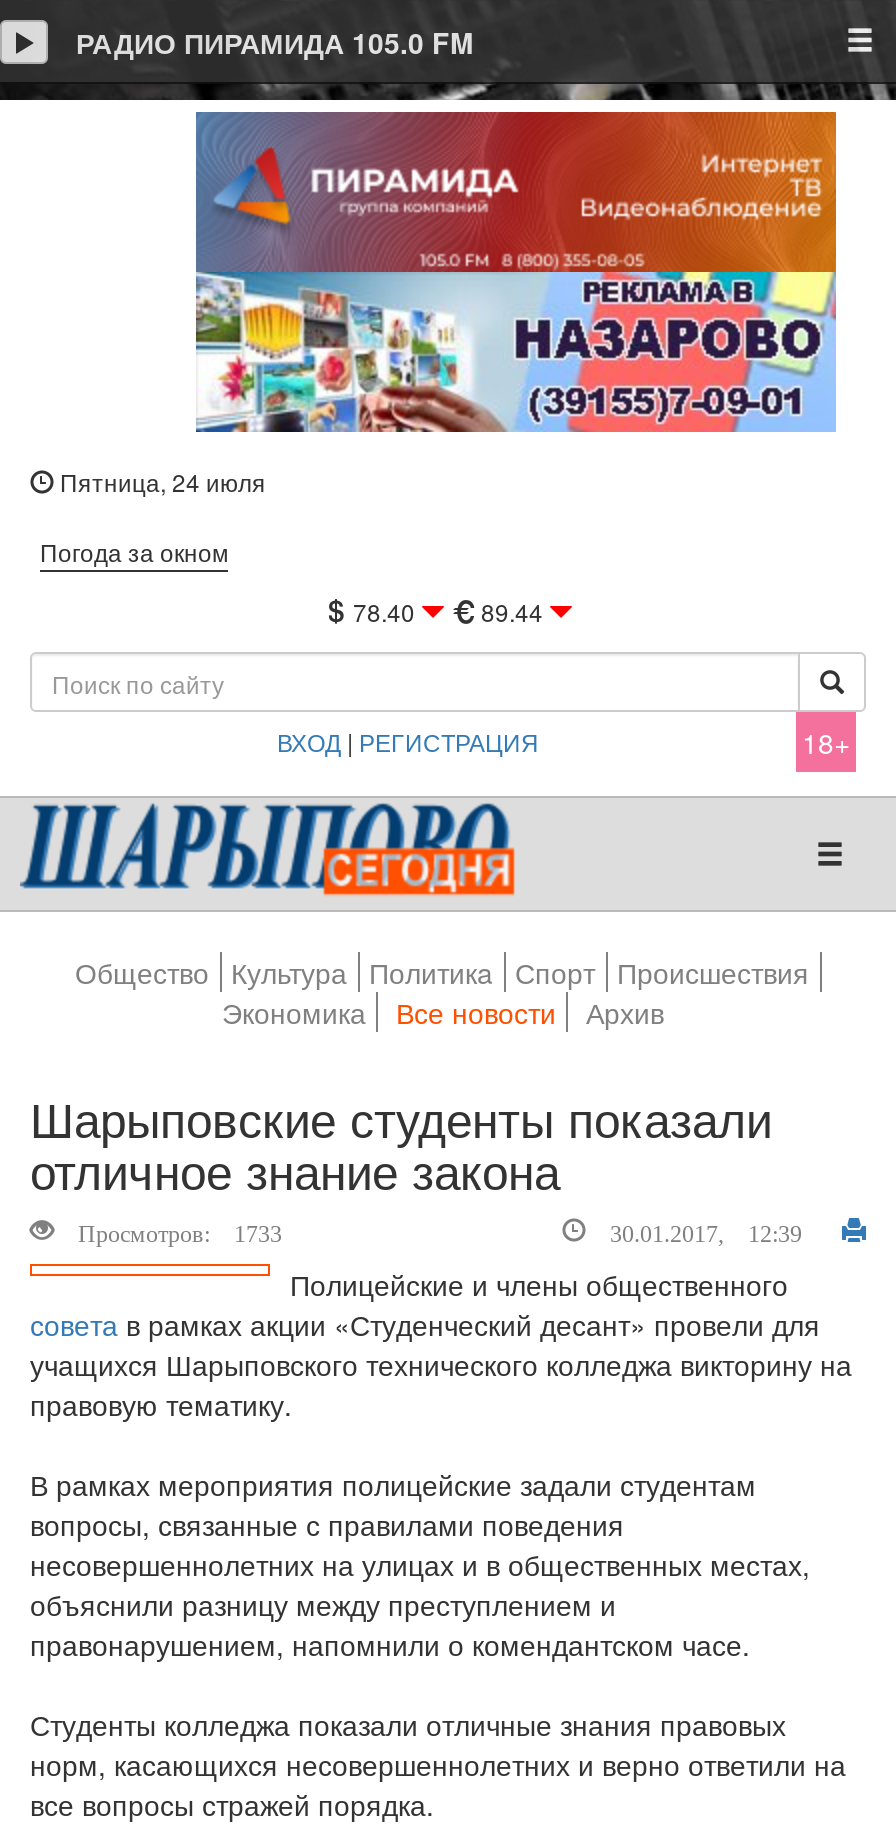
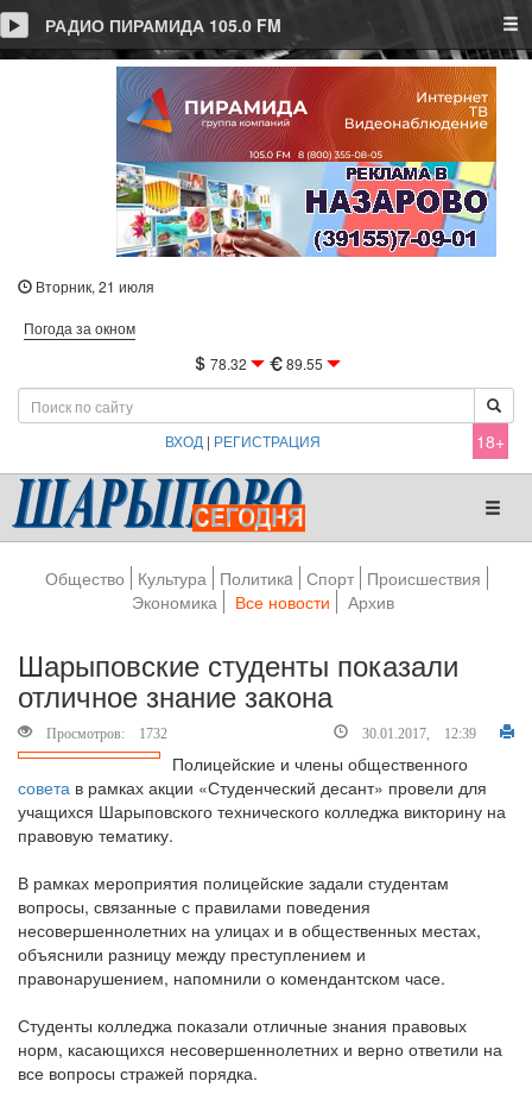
[54,464,266,498] Пятница, 24 июля -> [32,276,154,296] Вторник, 21 июля
[347,594,421,628] 78.40 -> [206,353,250,373] 78.32
[475,594,549,628] 89.44 -> [282,353,326,373] 89.55
[54,1216,282,1244] Просмотров: 1733 -> [32,723,167,740] Просмотров: 1732

